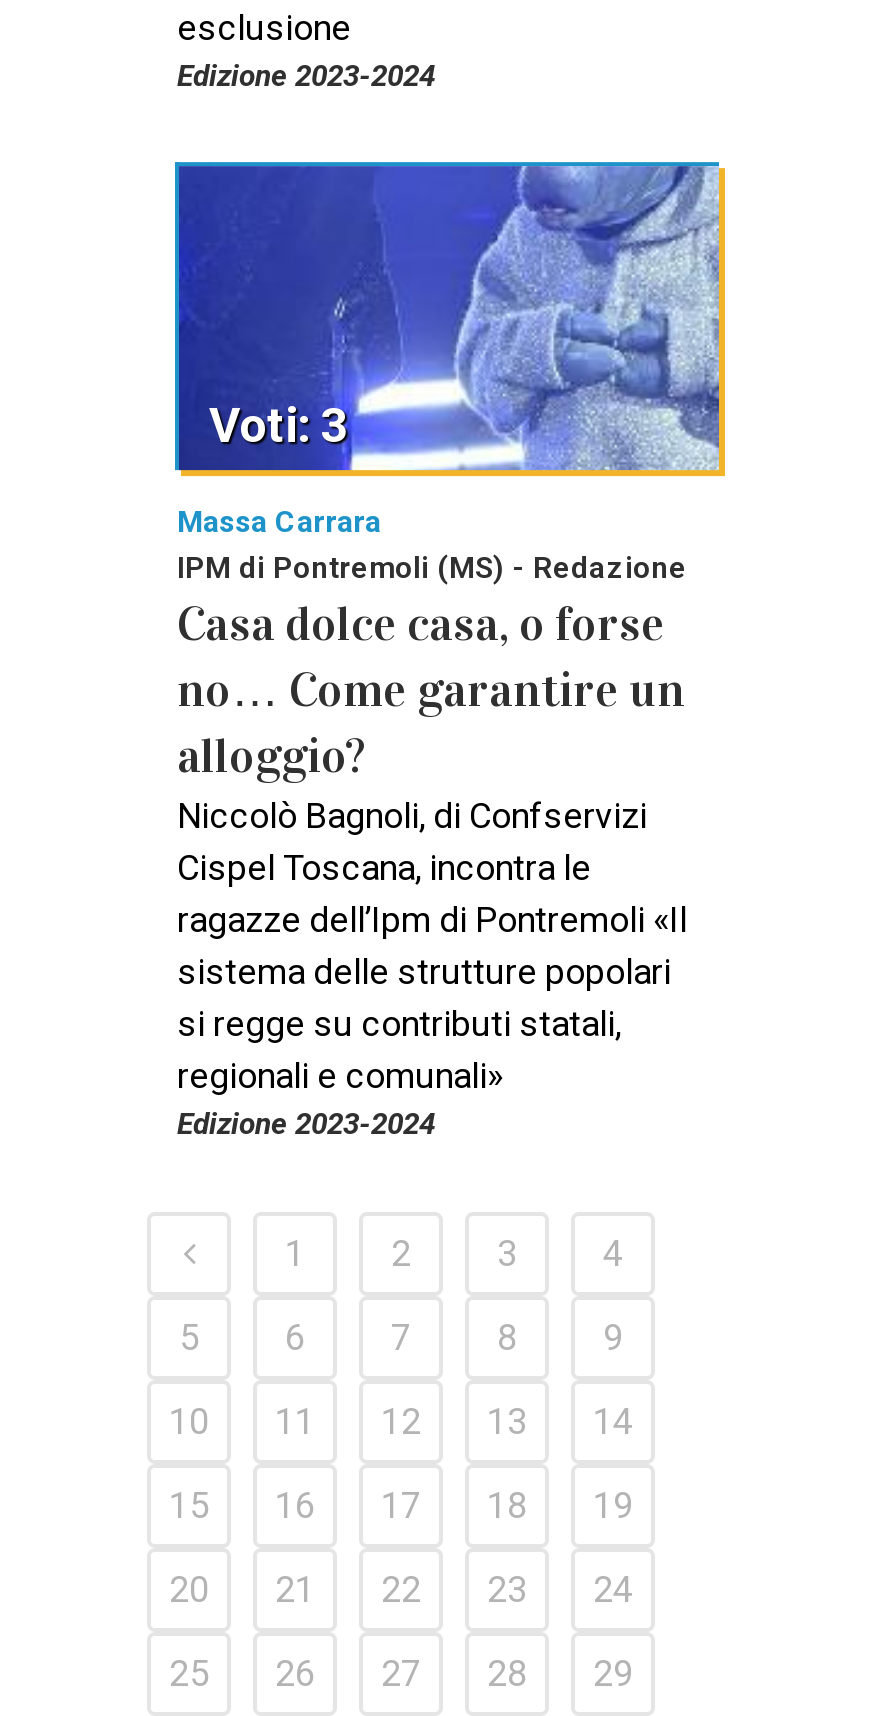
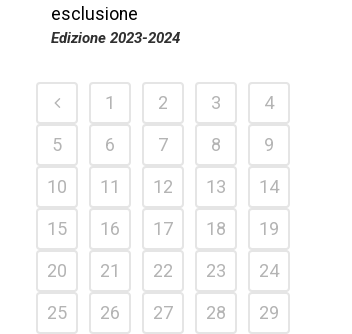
[173,160,727,478] [image] | Voti: 3 -> none
[177,503,687,1141] Massa Carrara | IPM di Pontremoli (MS) - Redazione | Casa dolce casa, o forse | no… Come garantire un | alloggio? | Niccolò Bagnoli, di Confservizi | Cispel Toscana, incontra le | ragazze dell’Ipm di Pontremoli «Il | sistema delle strutture popolari | si regge su contributi statali, | regionali e comunali» | Edizione 2023-2024 -> none

